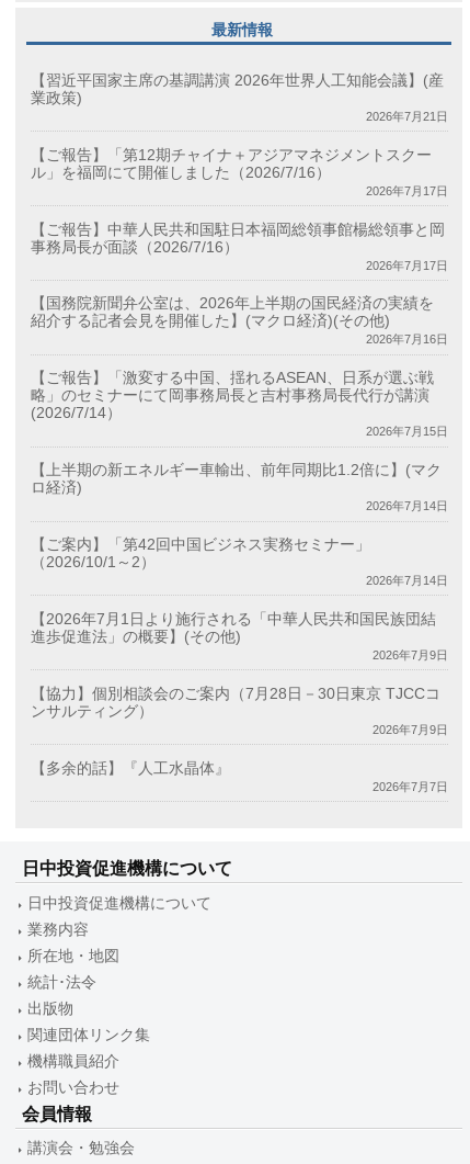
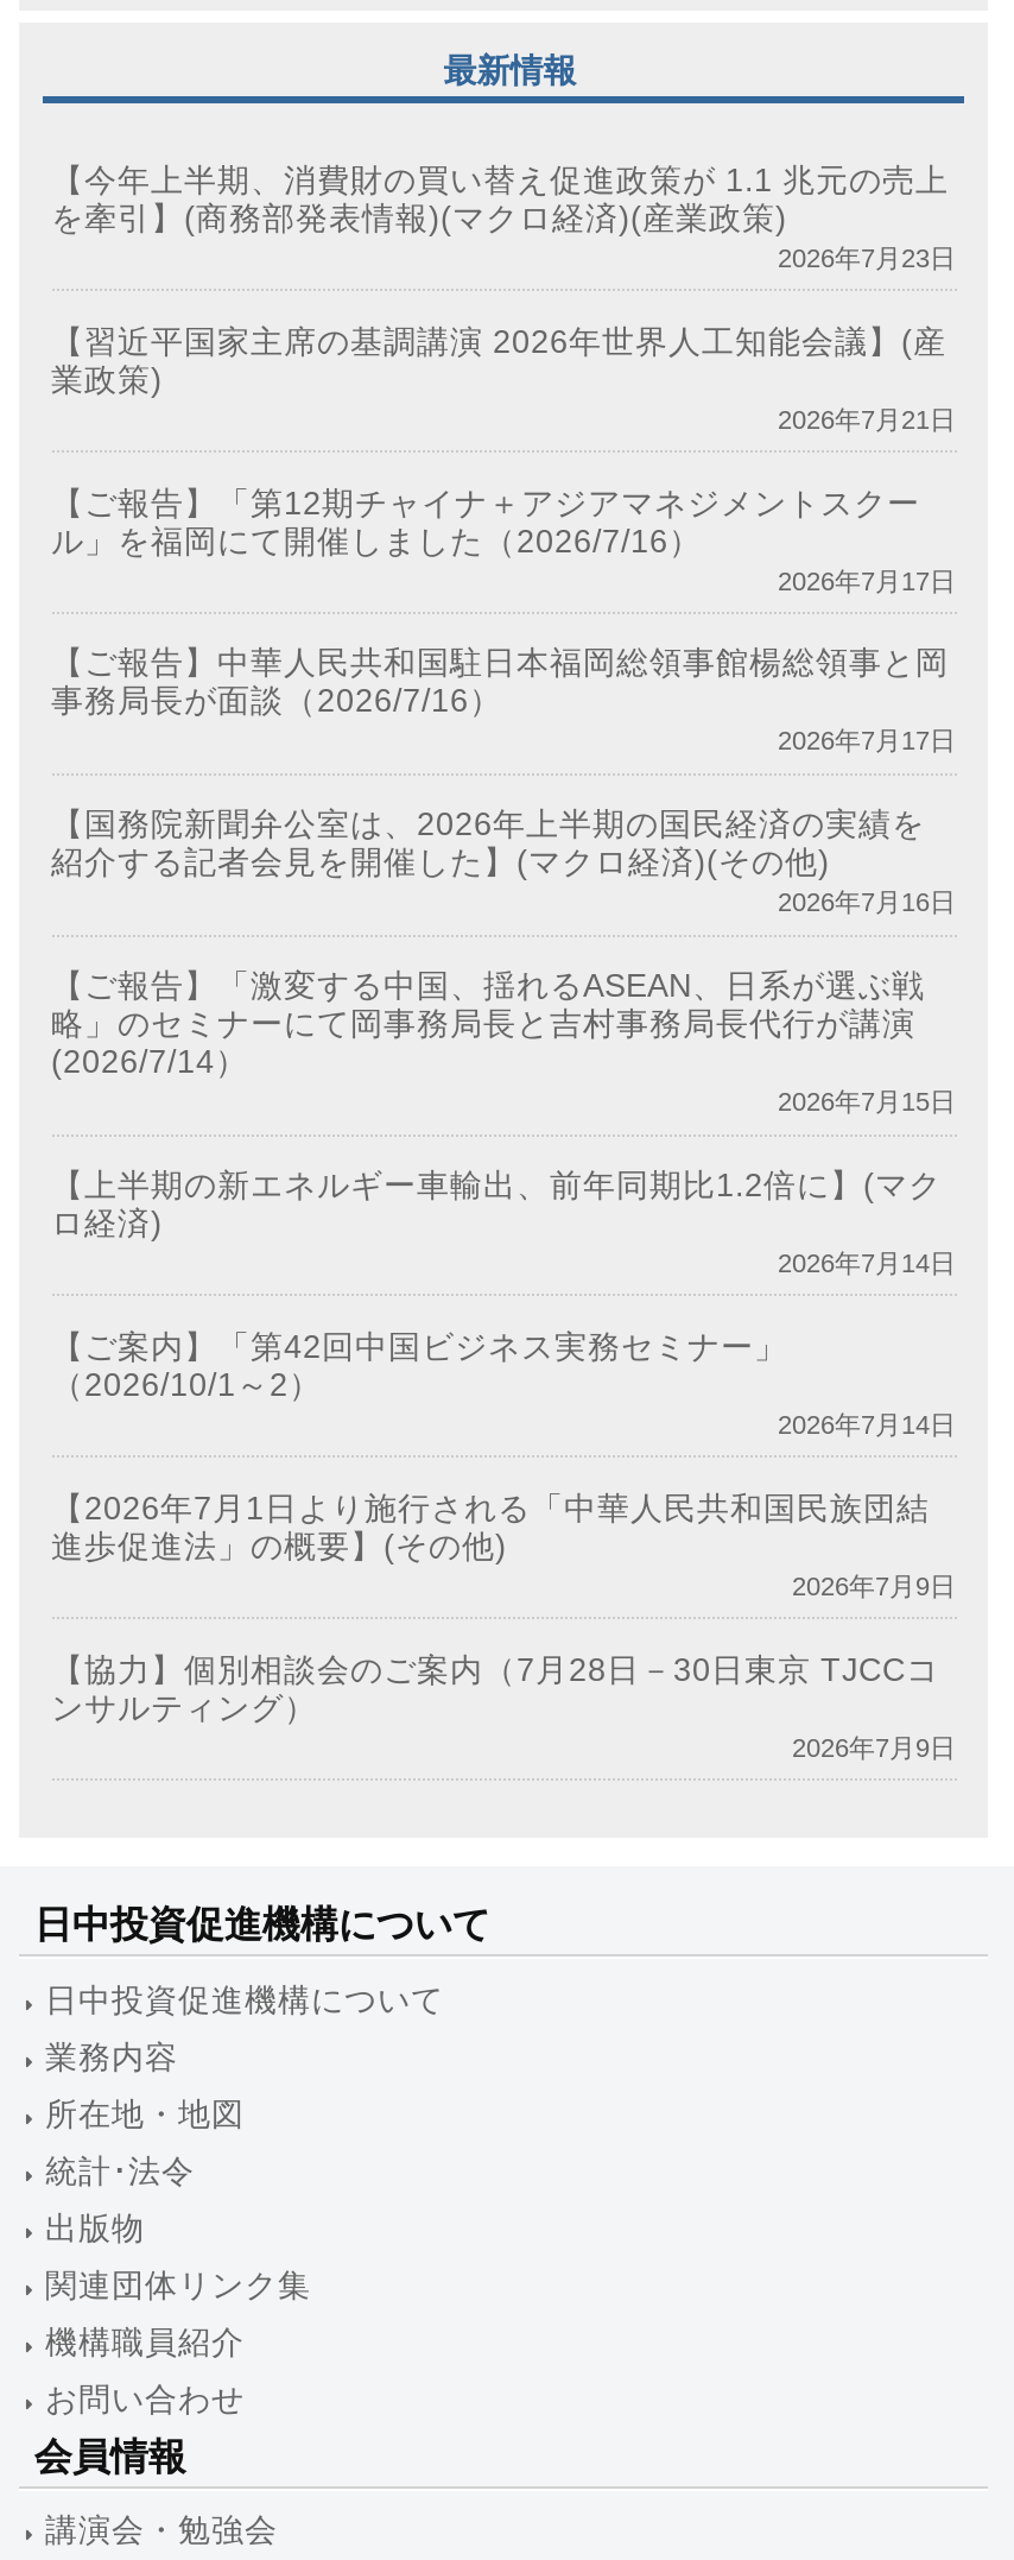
none -> [51,162,956,271] 【今年上半期、消費財の買い替え促進政策が 1.1 兆元の売上 | を牽引】(商務部発表情報)(マクロ経済)(産業政策) | 2026年7月23日
moved [30,72,448,736] -> [51,323,956,1761]: 【習近平国家主席の基調講演 2026年世界人工知能会議】(産 | 業政策) | 2026年7月21日 | ... | ンサルティング） | 2026年7月9日
[30,760,448,793] 【多余的話】『人工水晶体』 | 2026年7月7日 -> none

